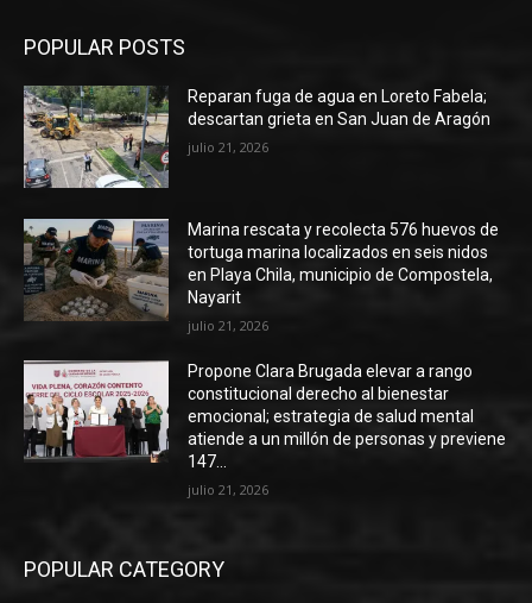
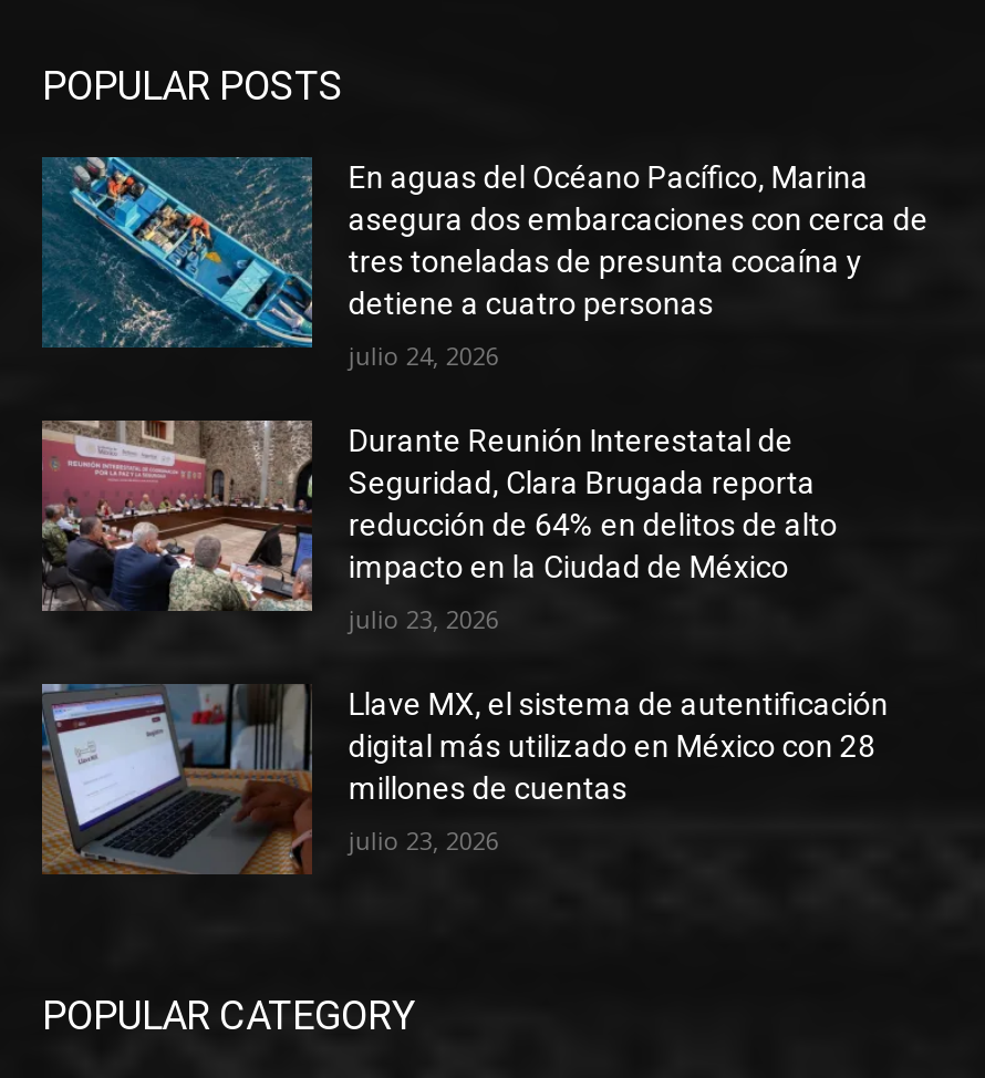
[23,86,491,189] [image] | Reparan fuga de agua en Loreto Fabela; | descartan grieta en San Juan de Aragón -> [42,155,928,350] [image] | En aguas del Océano Pacífico, Marina | asegura dos embarcaciones con cerca de | tres toneladas de presunta cocaína y | detiene a cuatro personas
[188,138,269,156] julio 21, 2026 -> [348,339,499,373] julio 24, 2026
[23,218,499,329] [image] | Marina rescata y recolecta 576 huevos de | tortuga marina localizados en seis nidos | en Playa Chila, municipio de Compostela, | Nayarit -> [40,405,838,613] [image] | Durante Reunión Interestatal de | Seguridad, Clara Brugada reporta | reducción de 64% en delitos de alto | impacto en la Ciudad de México
[188,316,269,334] julio 21, 2026 -> [348,603,499,636] julio 23, 2026
[23,359,506,471] [image] | Propone Clara Brugada elevar a rango | constitucional derecho al bienestar | emocional; estrategia de salud mental | atiende a un millón de personas y previene | 147... -> [40,668,888,877] [image] | Llave MX, el sistema de autentificación | digital más utilizado en México con 28 | millones de cuentas
[188,480,269,498] julio 21, 2026 -> [348,824,499,857] julio 23, 2026

